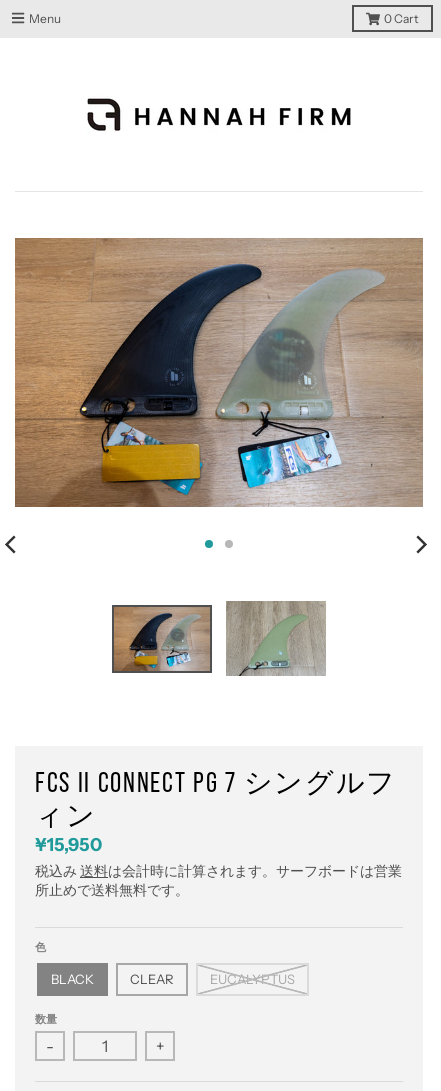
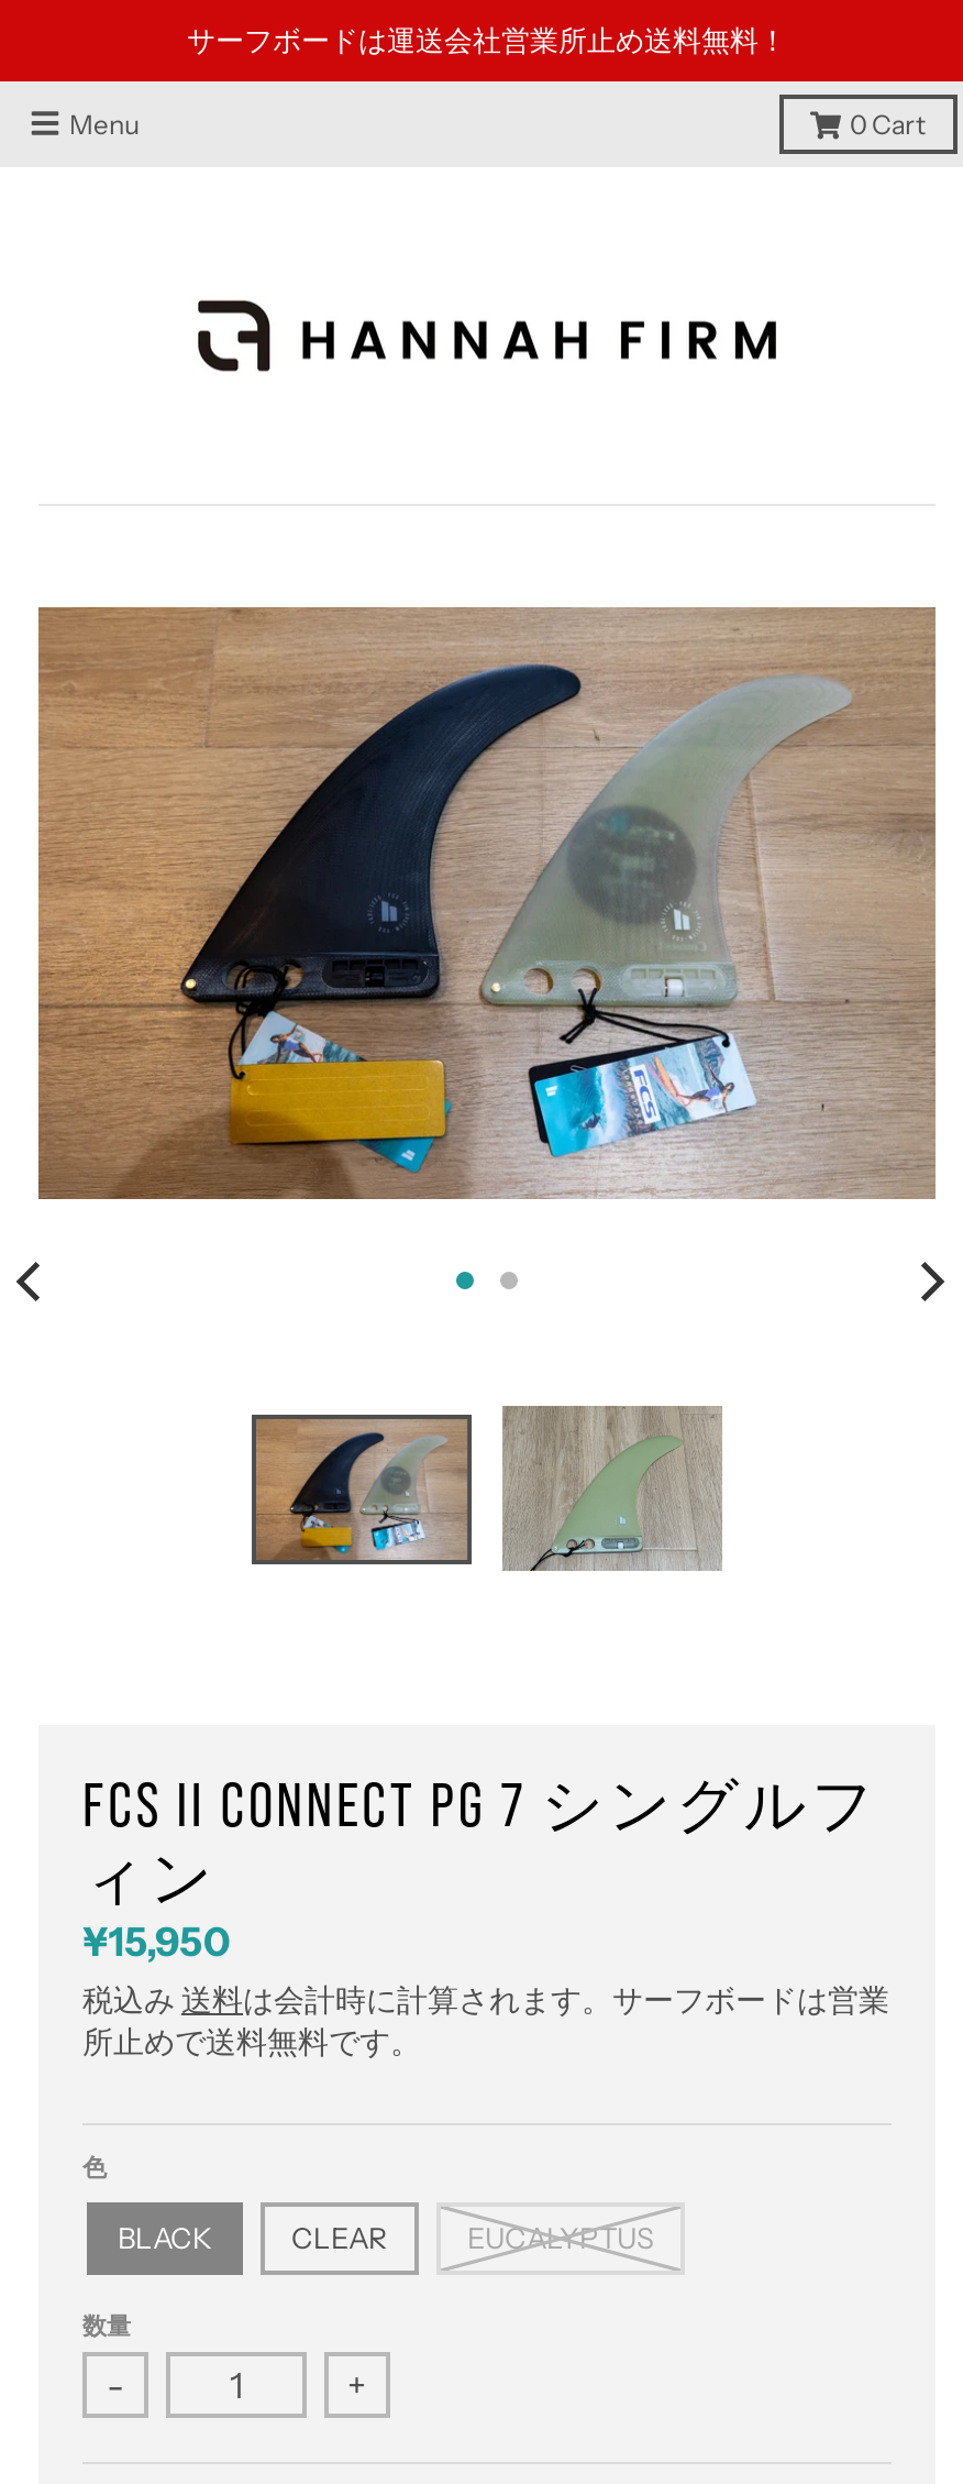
none -> [187,22,787,57] サーフボードは運送会社営業所止め送料無料！

